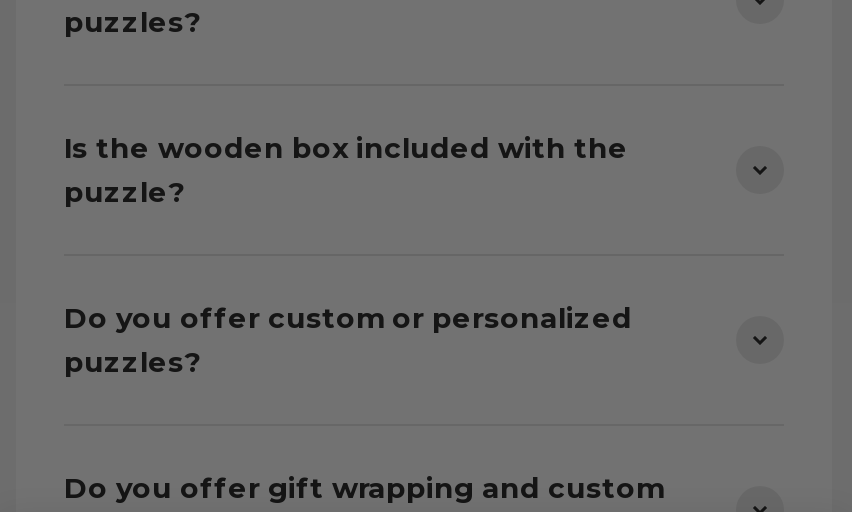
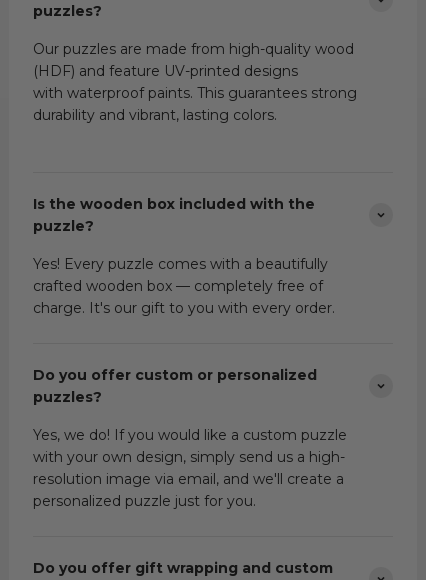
none -> [33,40,357,124] Our puzzles are made from high-quality wood | (HDF) and feature UV-printed designs | with waterproof paints. This guarantees strong | durability and vibrant, lasting colors.
none -> [33,255,335,317] Yes! Every puzzle comes with a beautifully | crafted wooden box — completely free of | charge. It's our gift to you with every order.
none -> [33,426,347,510] Yes, we do! If you would like a custom puzzle | with your own design, simply send us a high- | resolution image via email, and we'll create a | personalized puzzle just for you.

